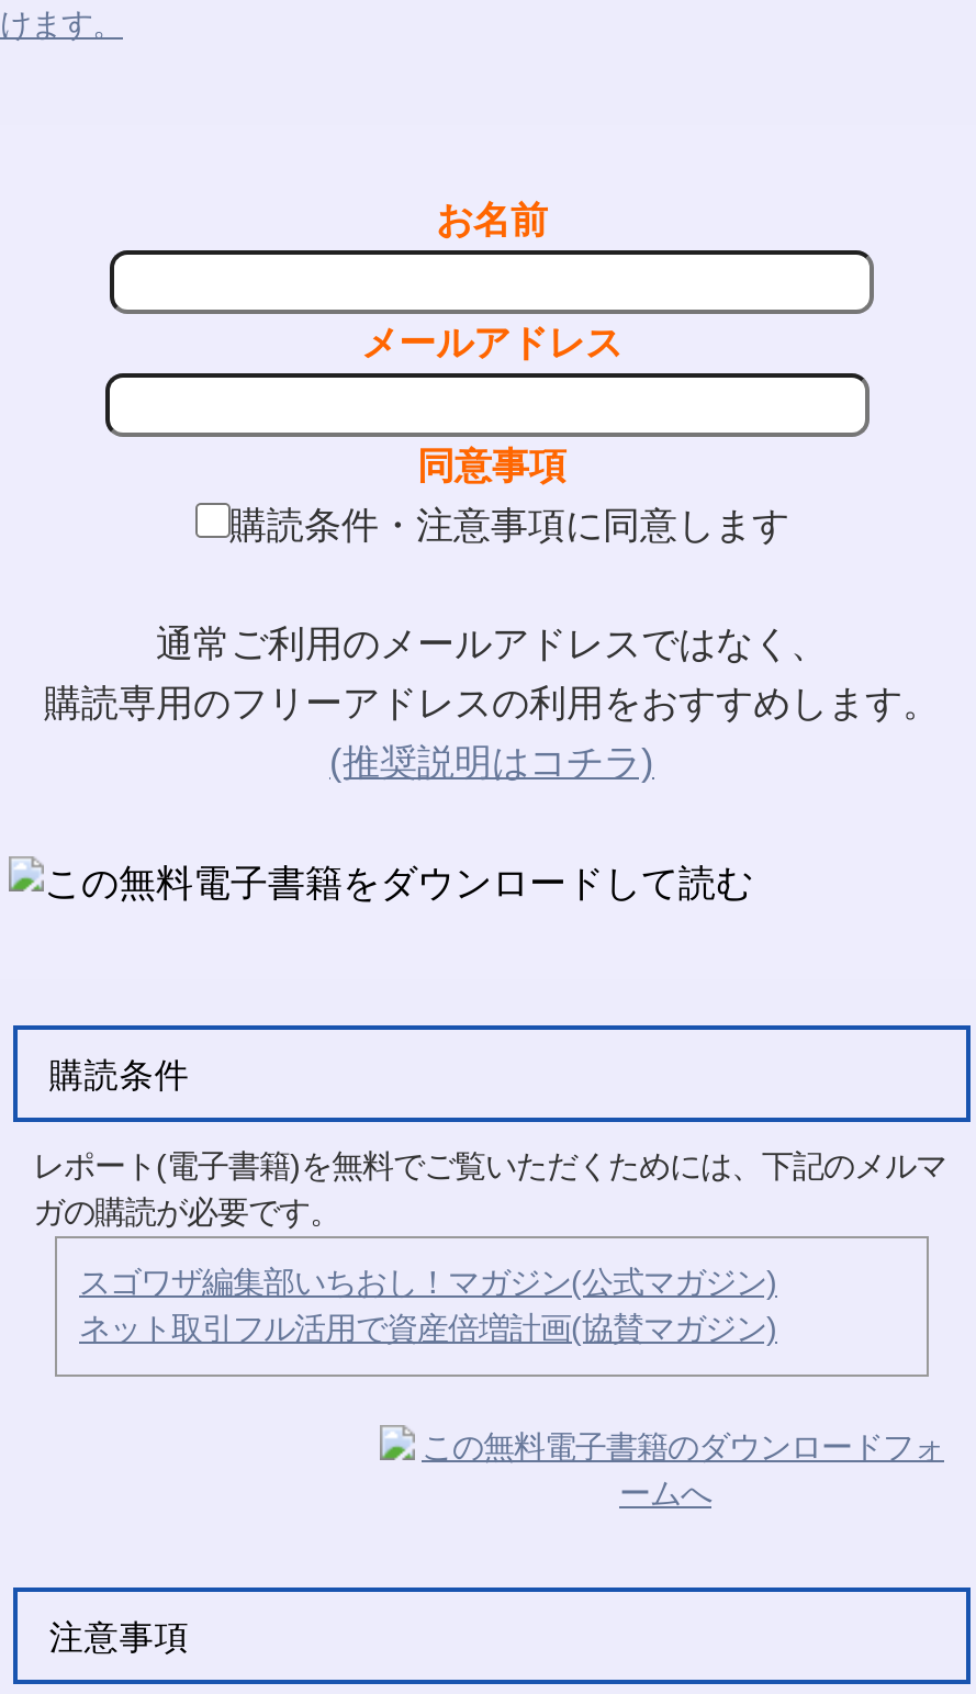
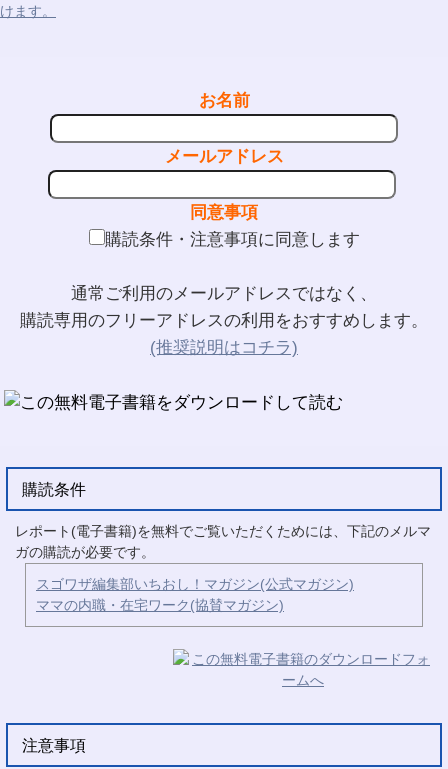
[79,1311,777,1346] ネット取引フル活用で資産倍増計画(協賛マガジン) -> [36,597,284,613] ママの内職・在宅ワーク(協賛マガジン)

